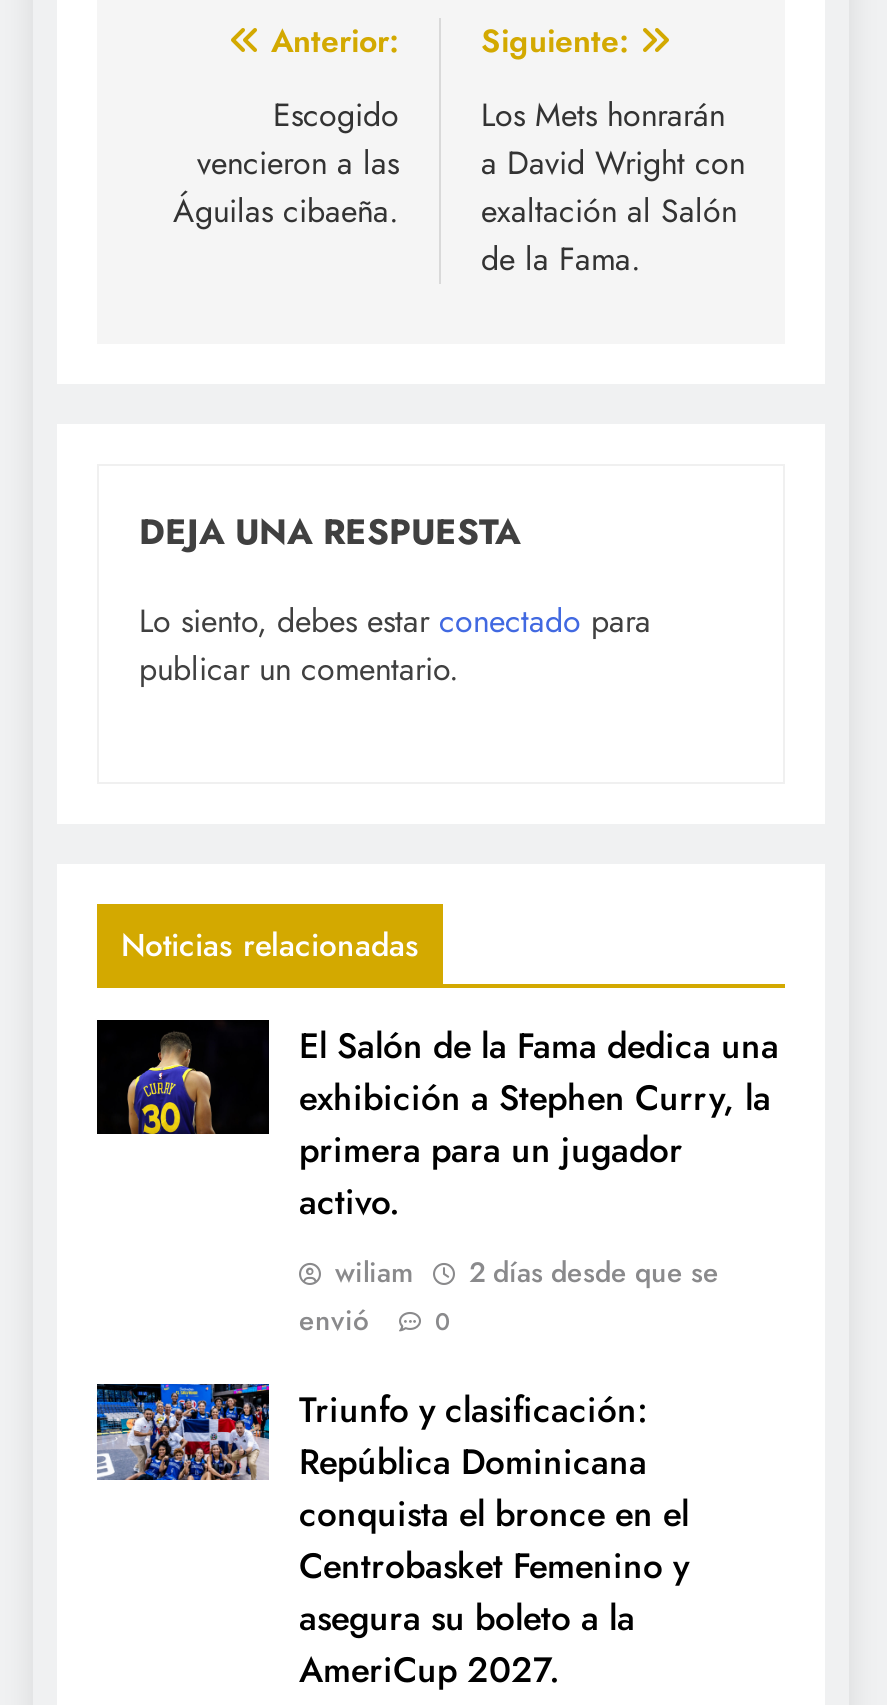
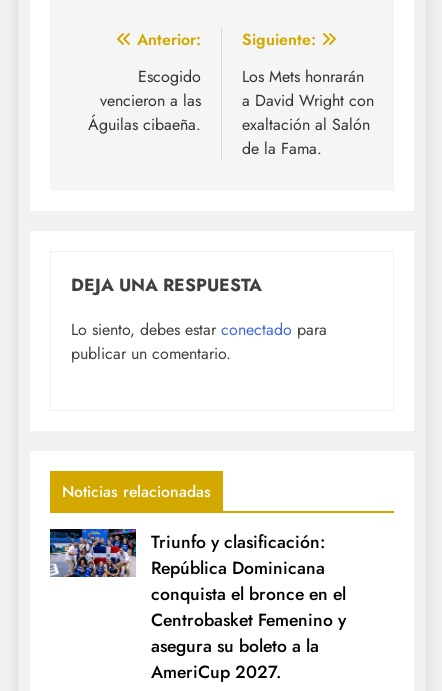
[95,1018,779,1339] [image] | El Salón de la Fama dedica una | exhibición a Stephen Curry, la | primera para un jugador | activo. | wiliam | 2 días desde que se | envió | 0 -> none

